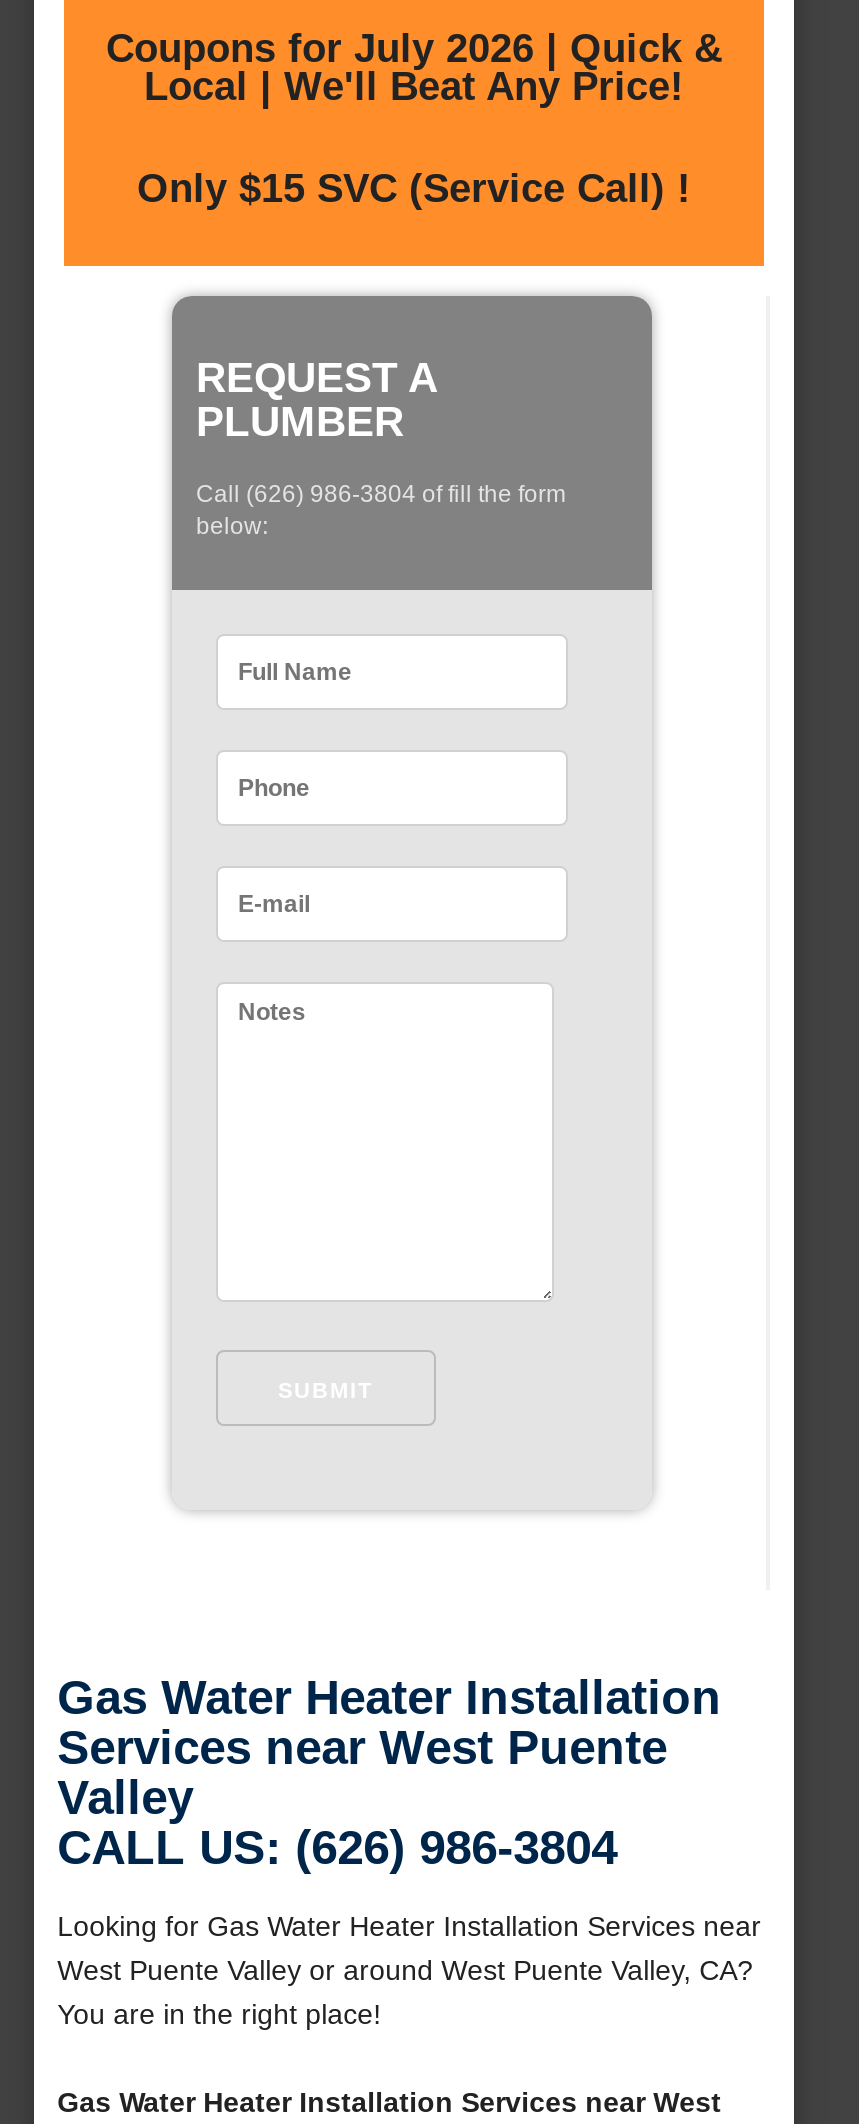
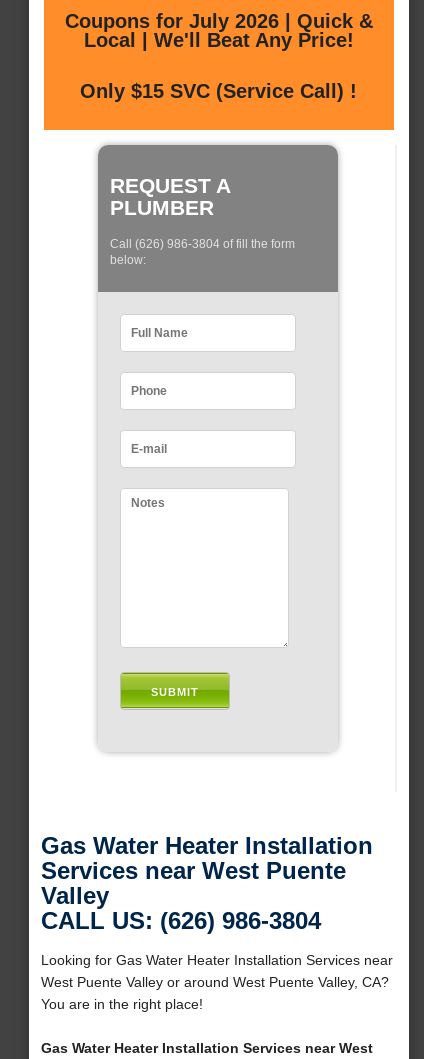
none -> [120,672,230,709] [image]

